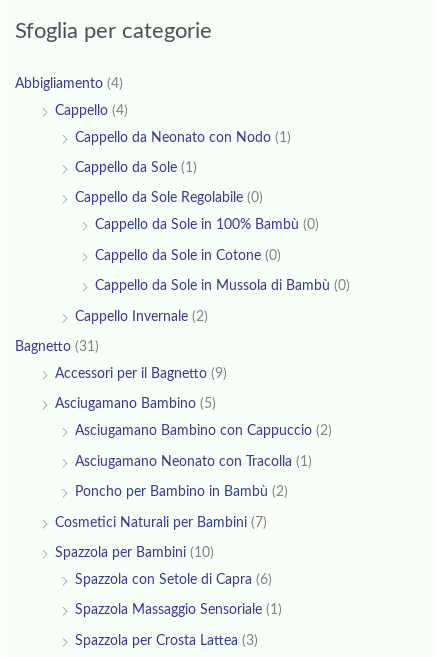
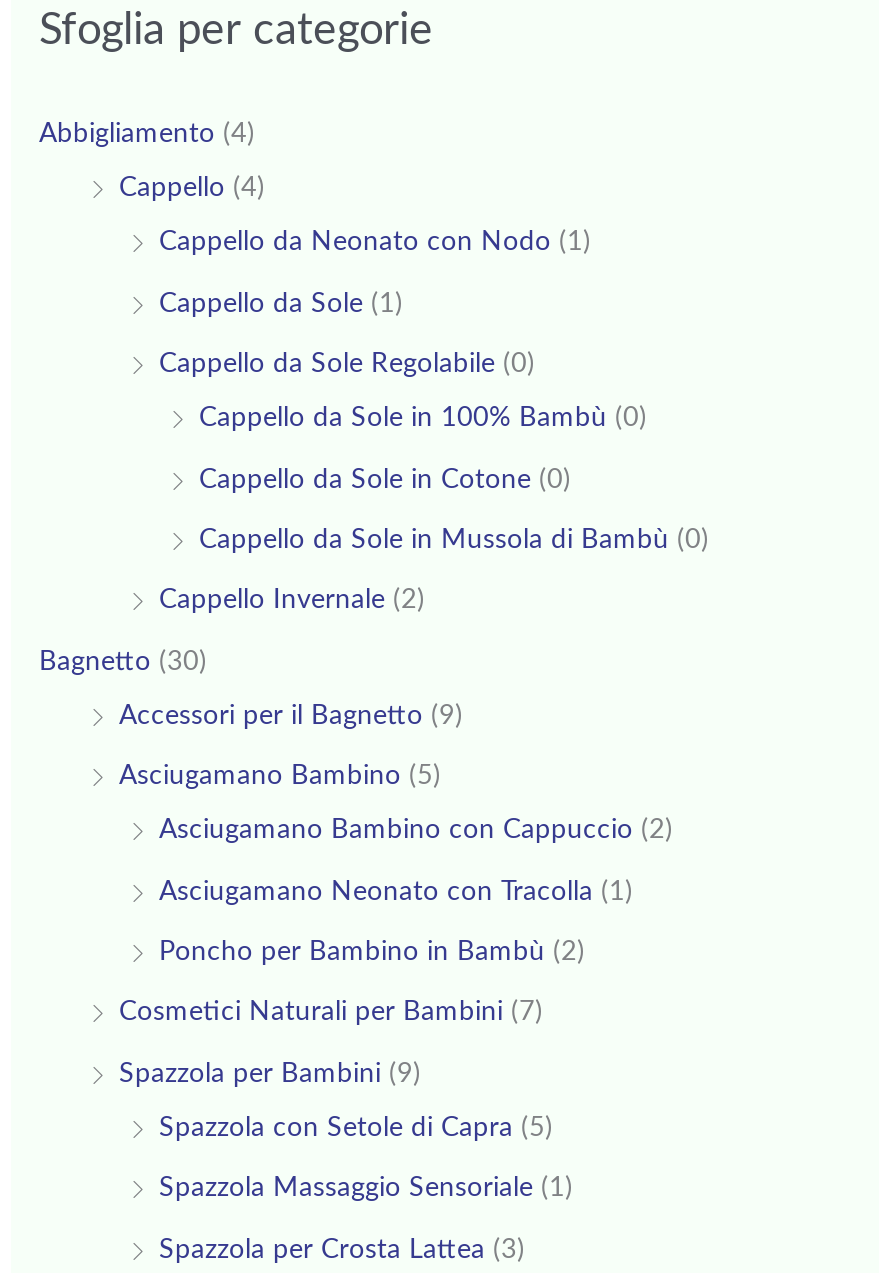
[15,340,99,354] Bagnetto (31) -> [39,648,207,676] Bagnetto (30)
[55,546,214,560] Spazzola per Bambini (10) -> [119,1060,421,1088] Spazzola per Bambini (9)
[75,573,272,587] Spazzola con Setole di Capra (6) -> [159,1114,553,1142] Spazzola con Setole di Capra (5)

